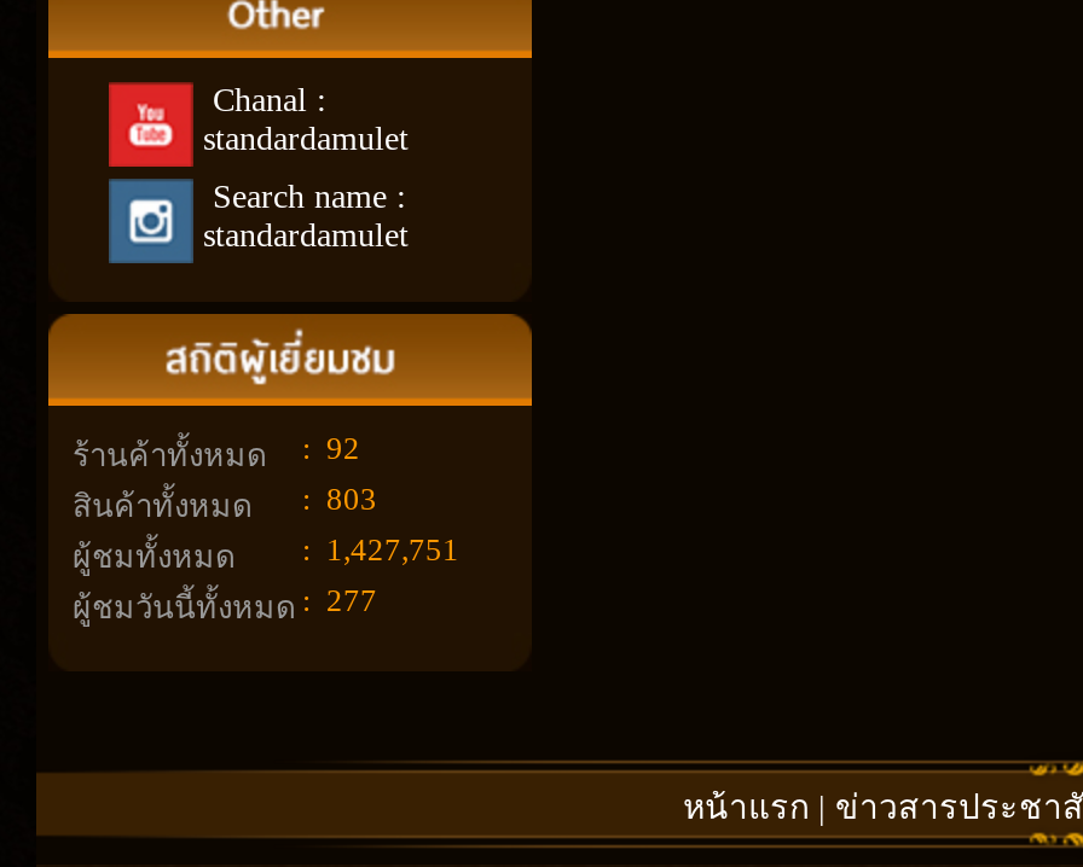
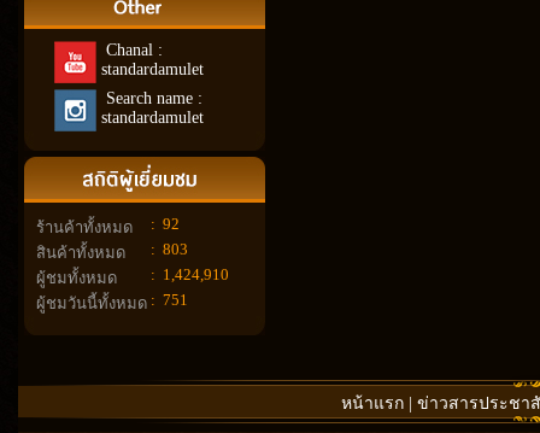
[73,531,459,575] ผู้ชมทั้งหมด : 1,427,751 -> [36,265,229,287] ผู้ชมทั้งหมด : 1,424,910
[73,582,377,625] ผู้ชมวันนี้ทั้งหมด : 277 -> [36,291,188,312] ผู้ชมวันนี้ทั้งหมด : 751

